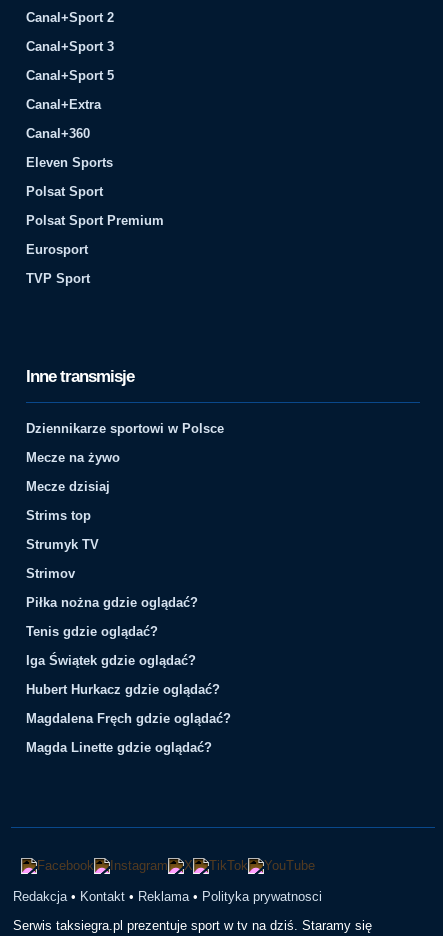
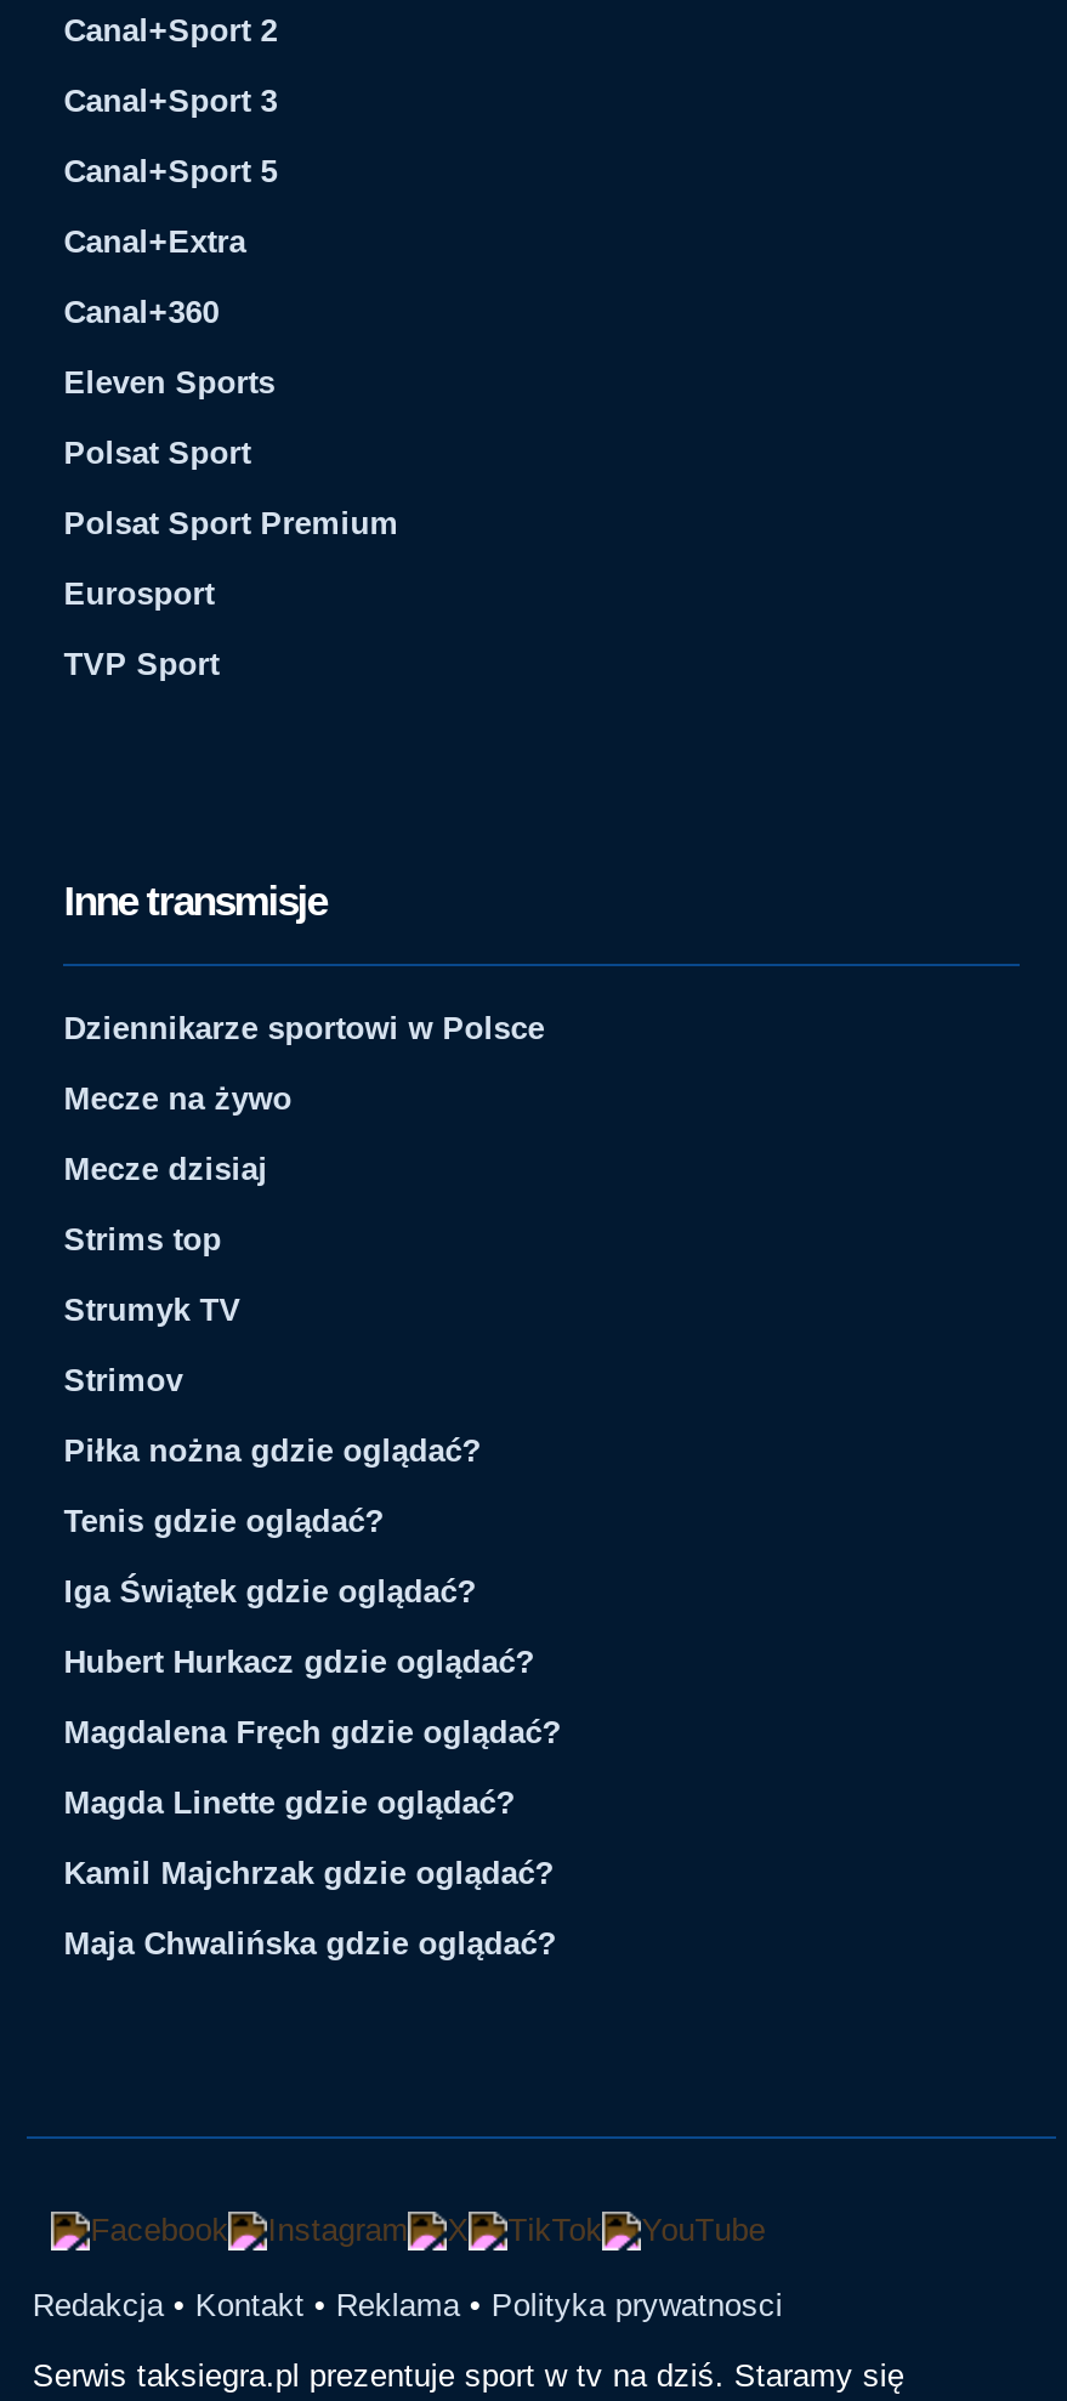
none -> [64,1855,556,1962] Kamil Majchrzak gdzie oglądać? | Maja Chwalińska gdzie oglądać?

